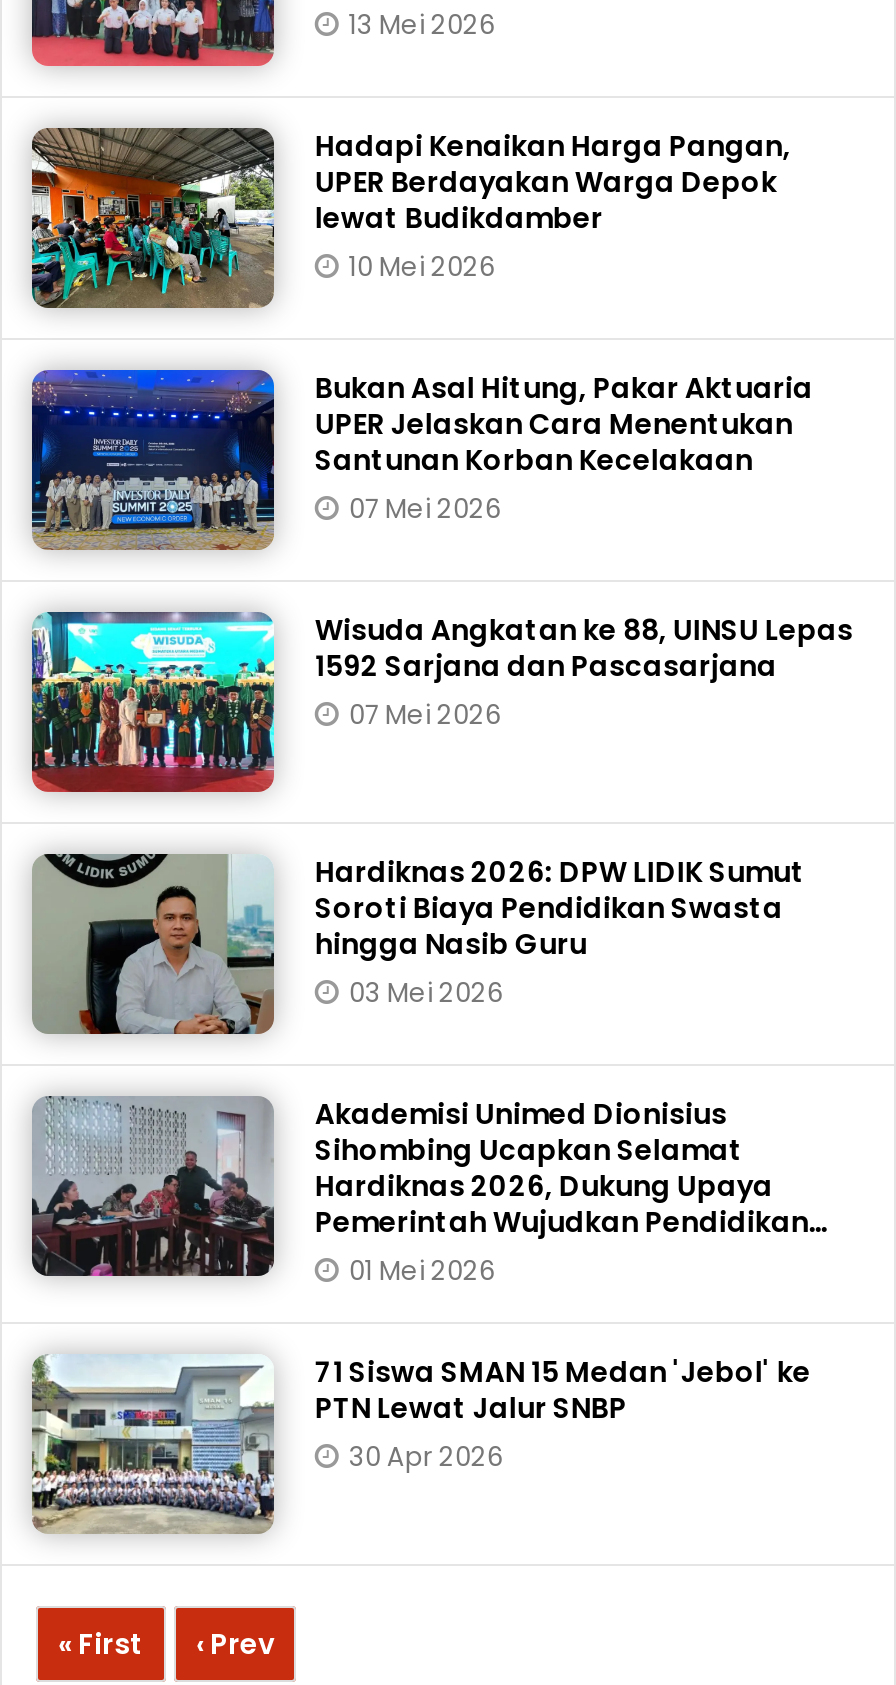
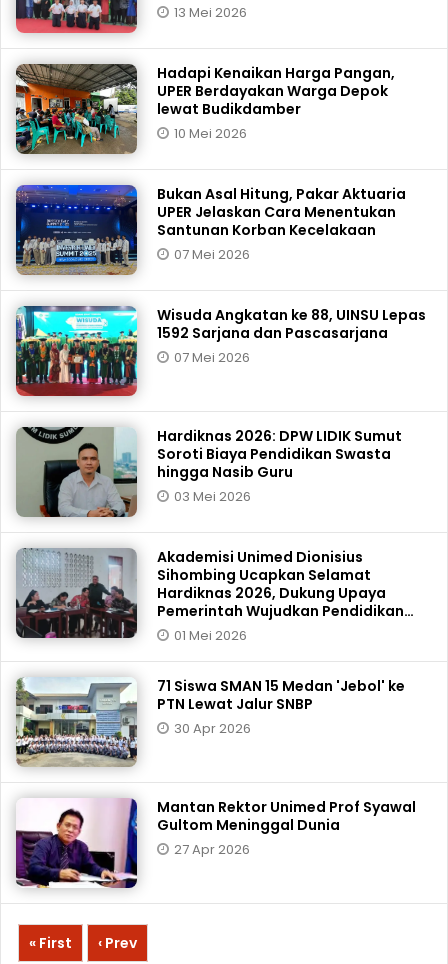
none -> [15,797,416,888] [image] | Mantan Rektor Unimed Prof Syawal | Gultom Meninggal Dunia | 27 Apr 2026

